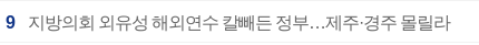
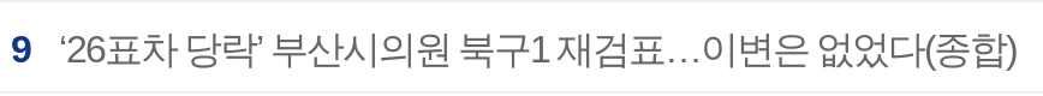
[28,13,450,32] 지방의회 외유성 해외연수 칼빼든 정부…제주·경주 몰릴라 -> [59,29,1015,70] ‘26표차 당락’ 부산시의원 북구1 재검표…이변은 없었다(종합)

